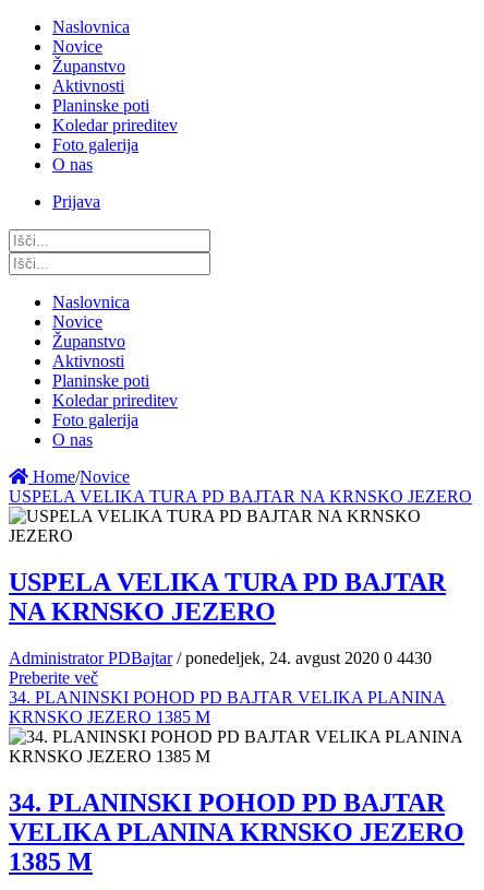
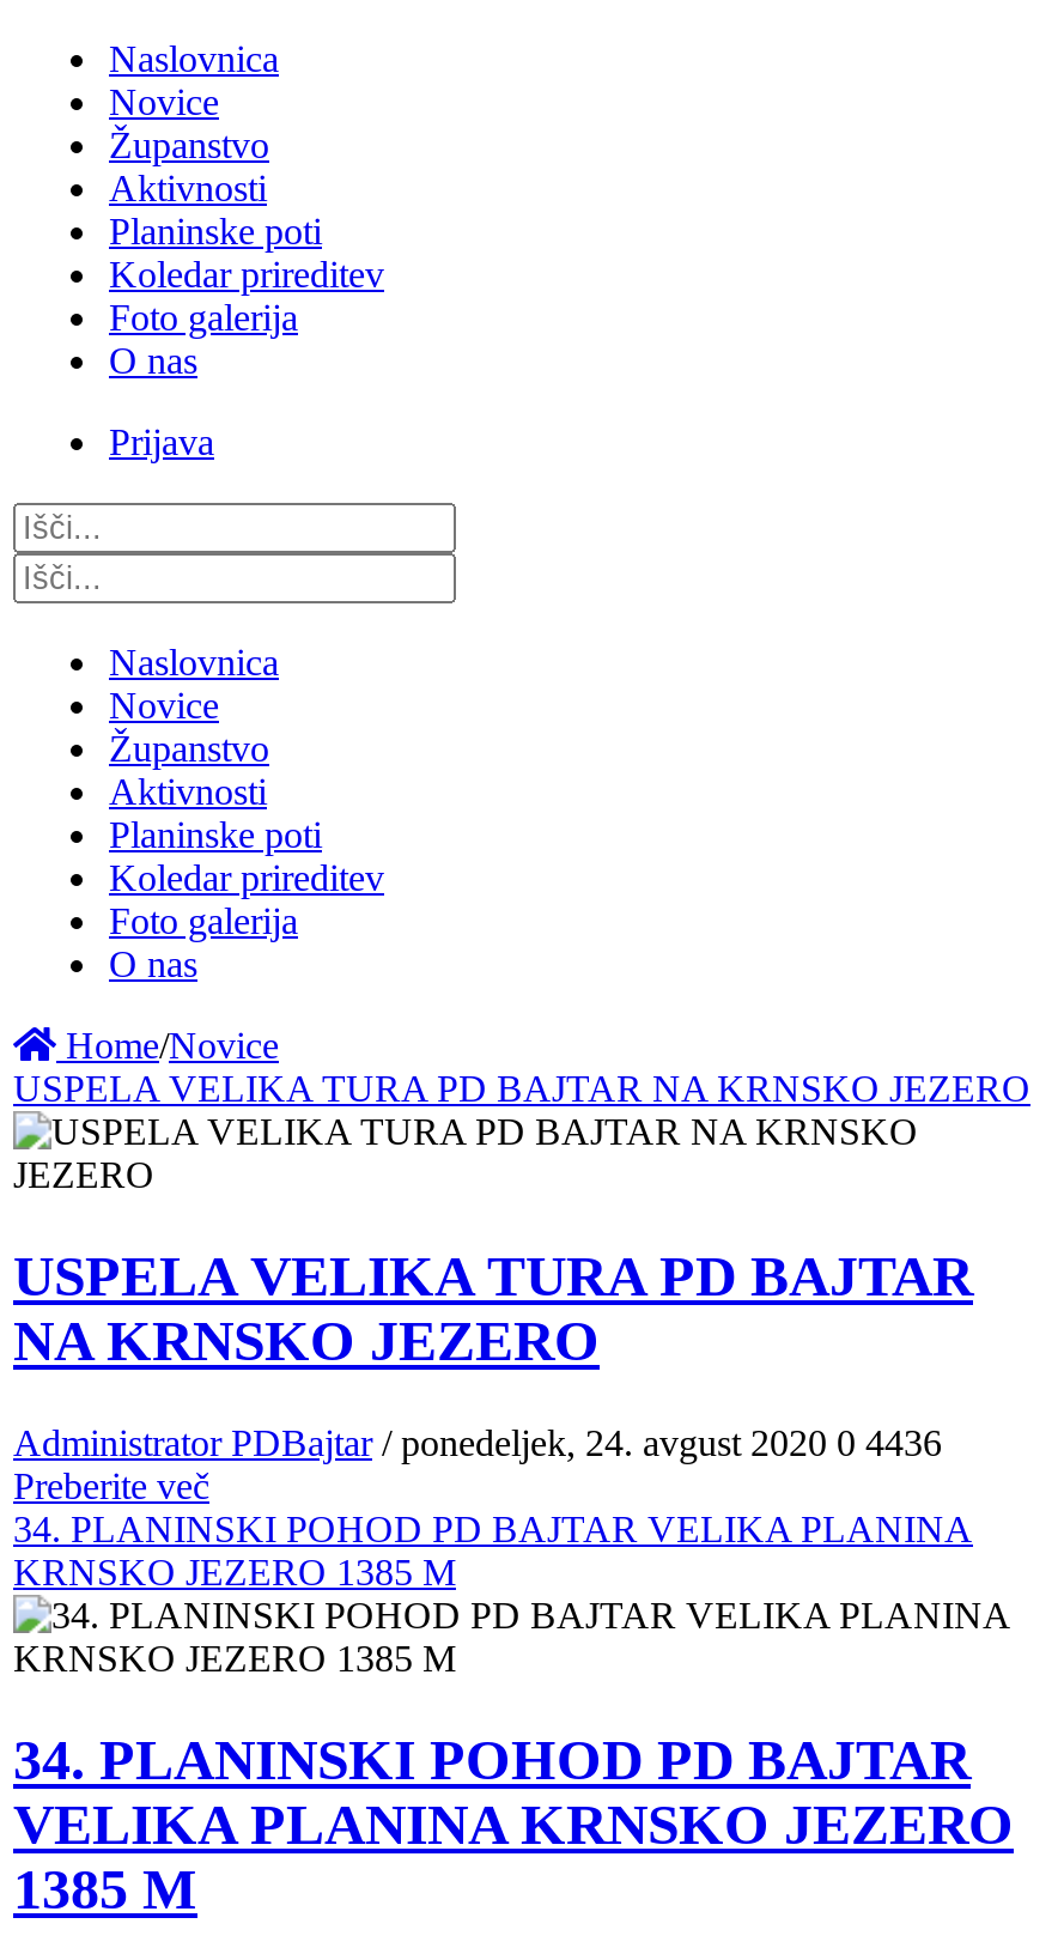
[9,648,432,667] Administrator PDBajtar / ponedeljek, 24. avgust 2020 0 4430 -> [13,1422,942,1463] Administrator PDBajtar / ponedeljek, 24. avgust 2020 0 4436

